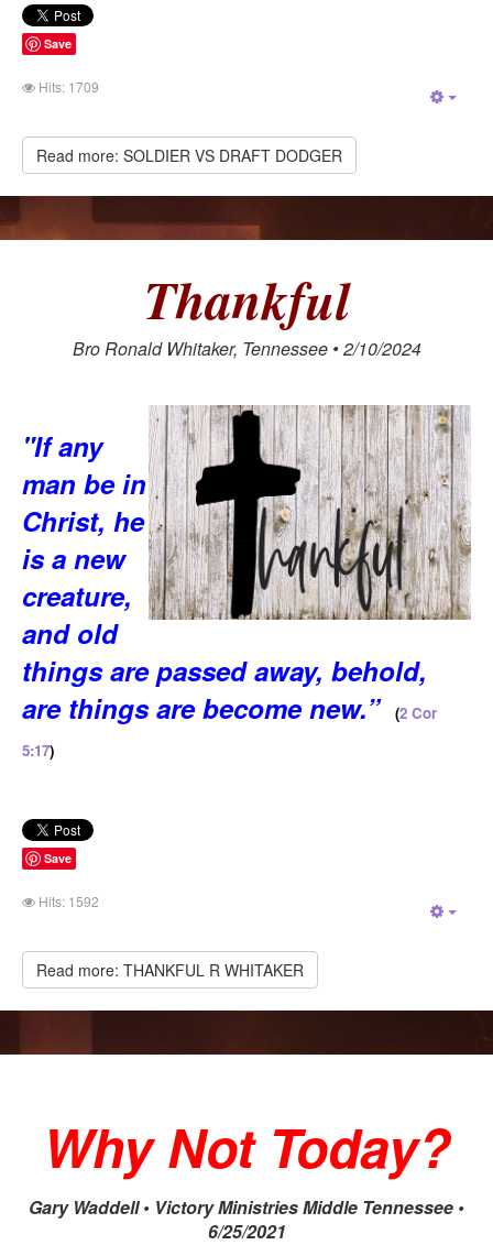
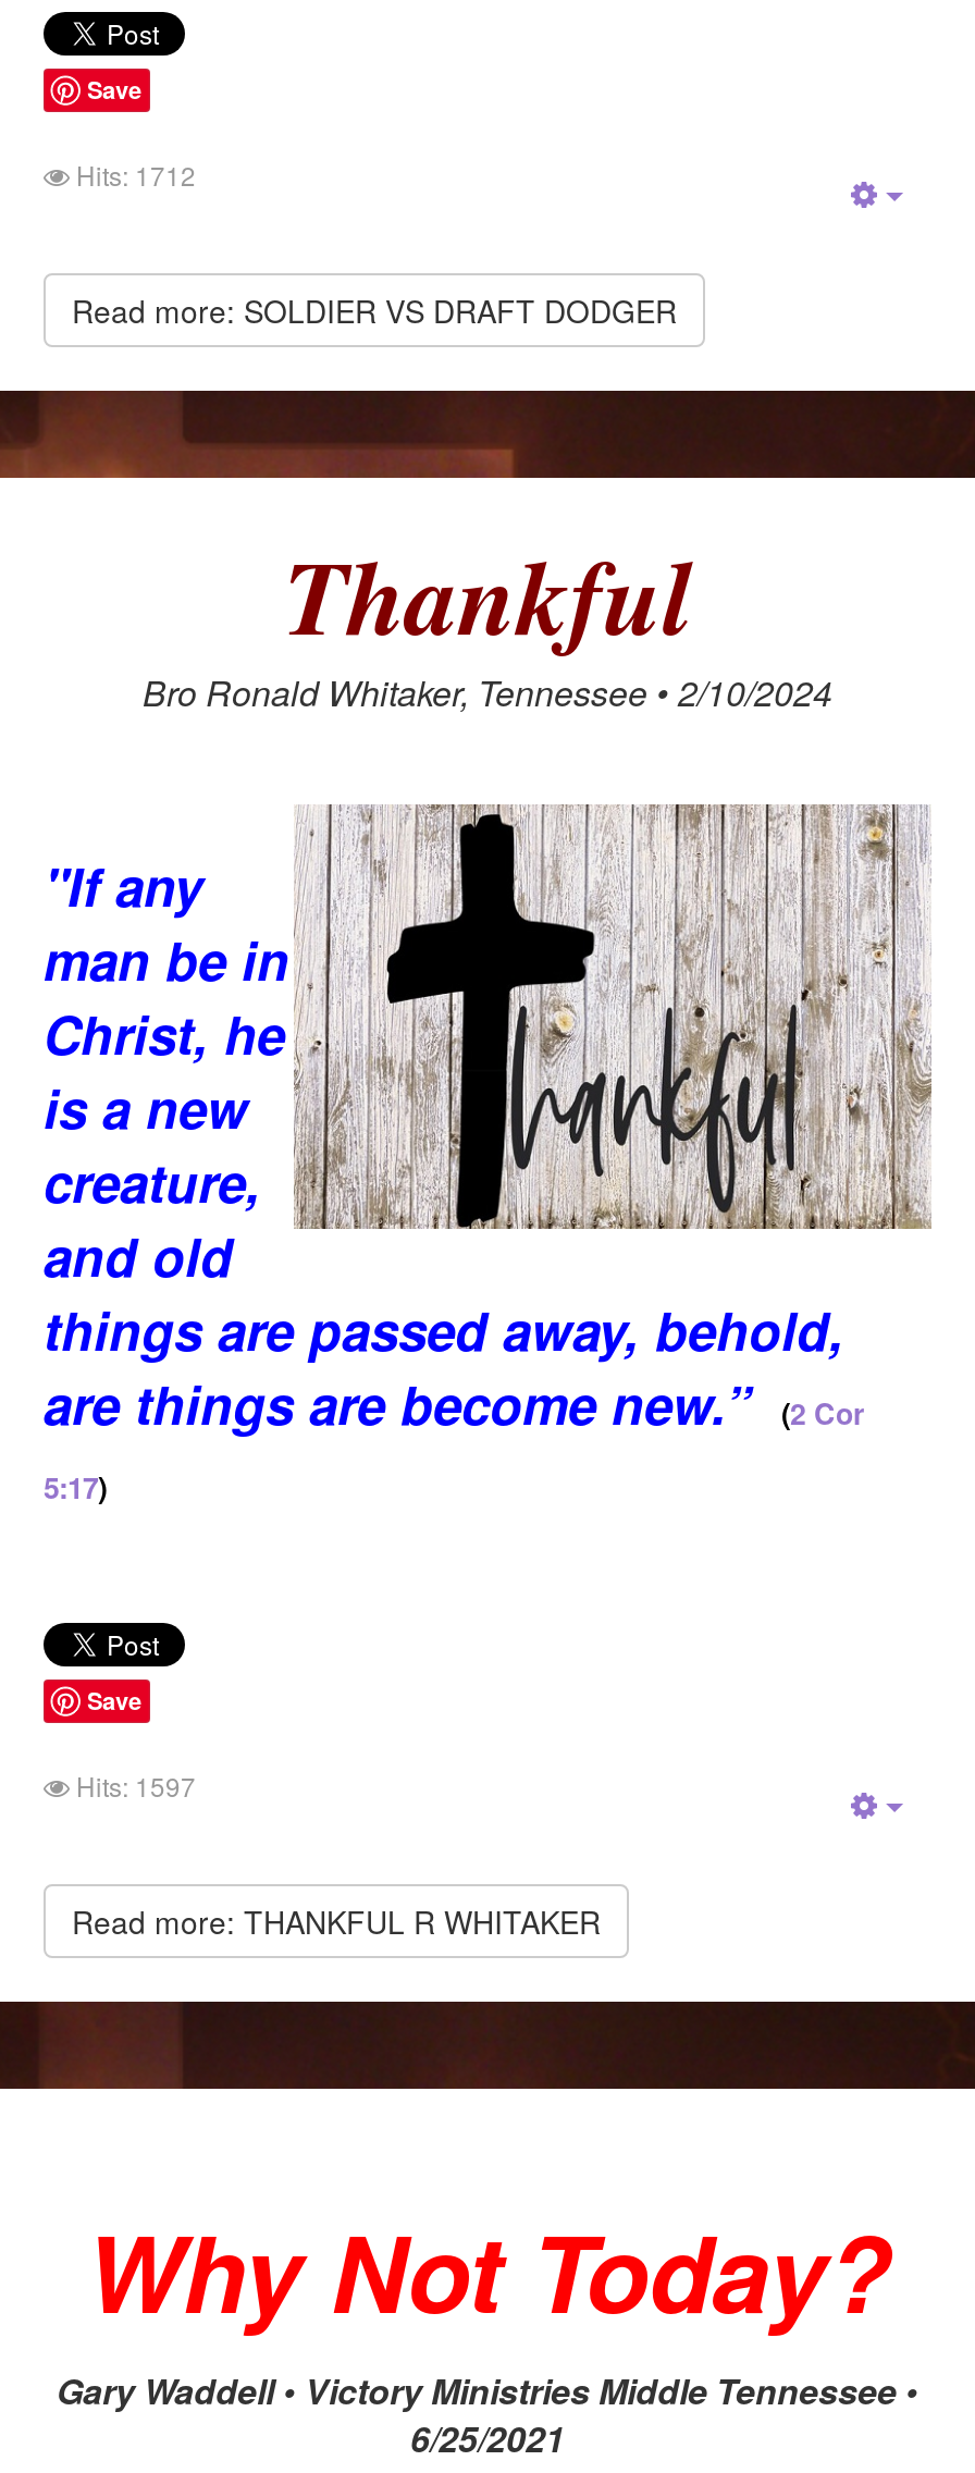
[39,77,99,96] Hits: 1709 -> [76,156,196,193] Hits: 1712
[39,892,99,910] Hits: 1592 -> [76,1767,196,1804] Hits: 1597

